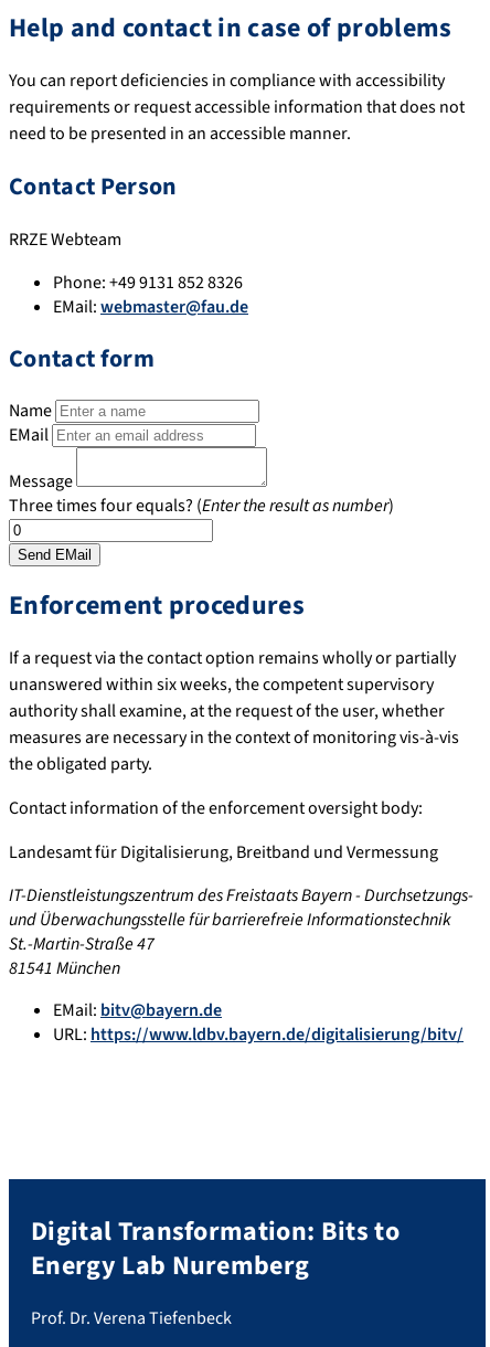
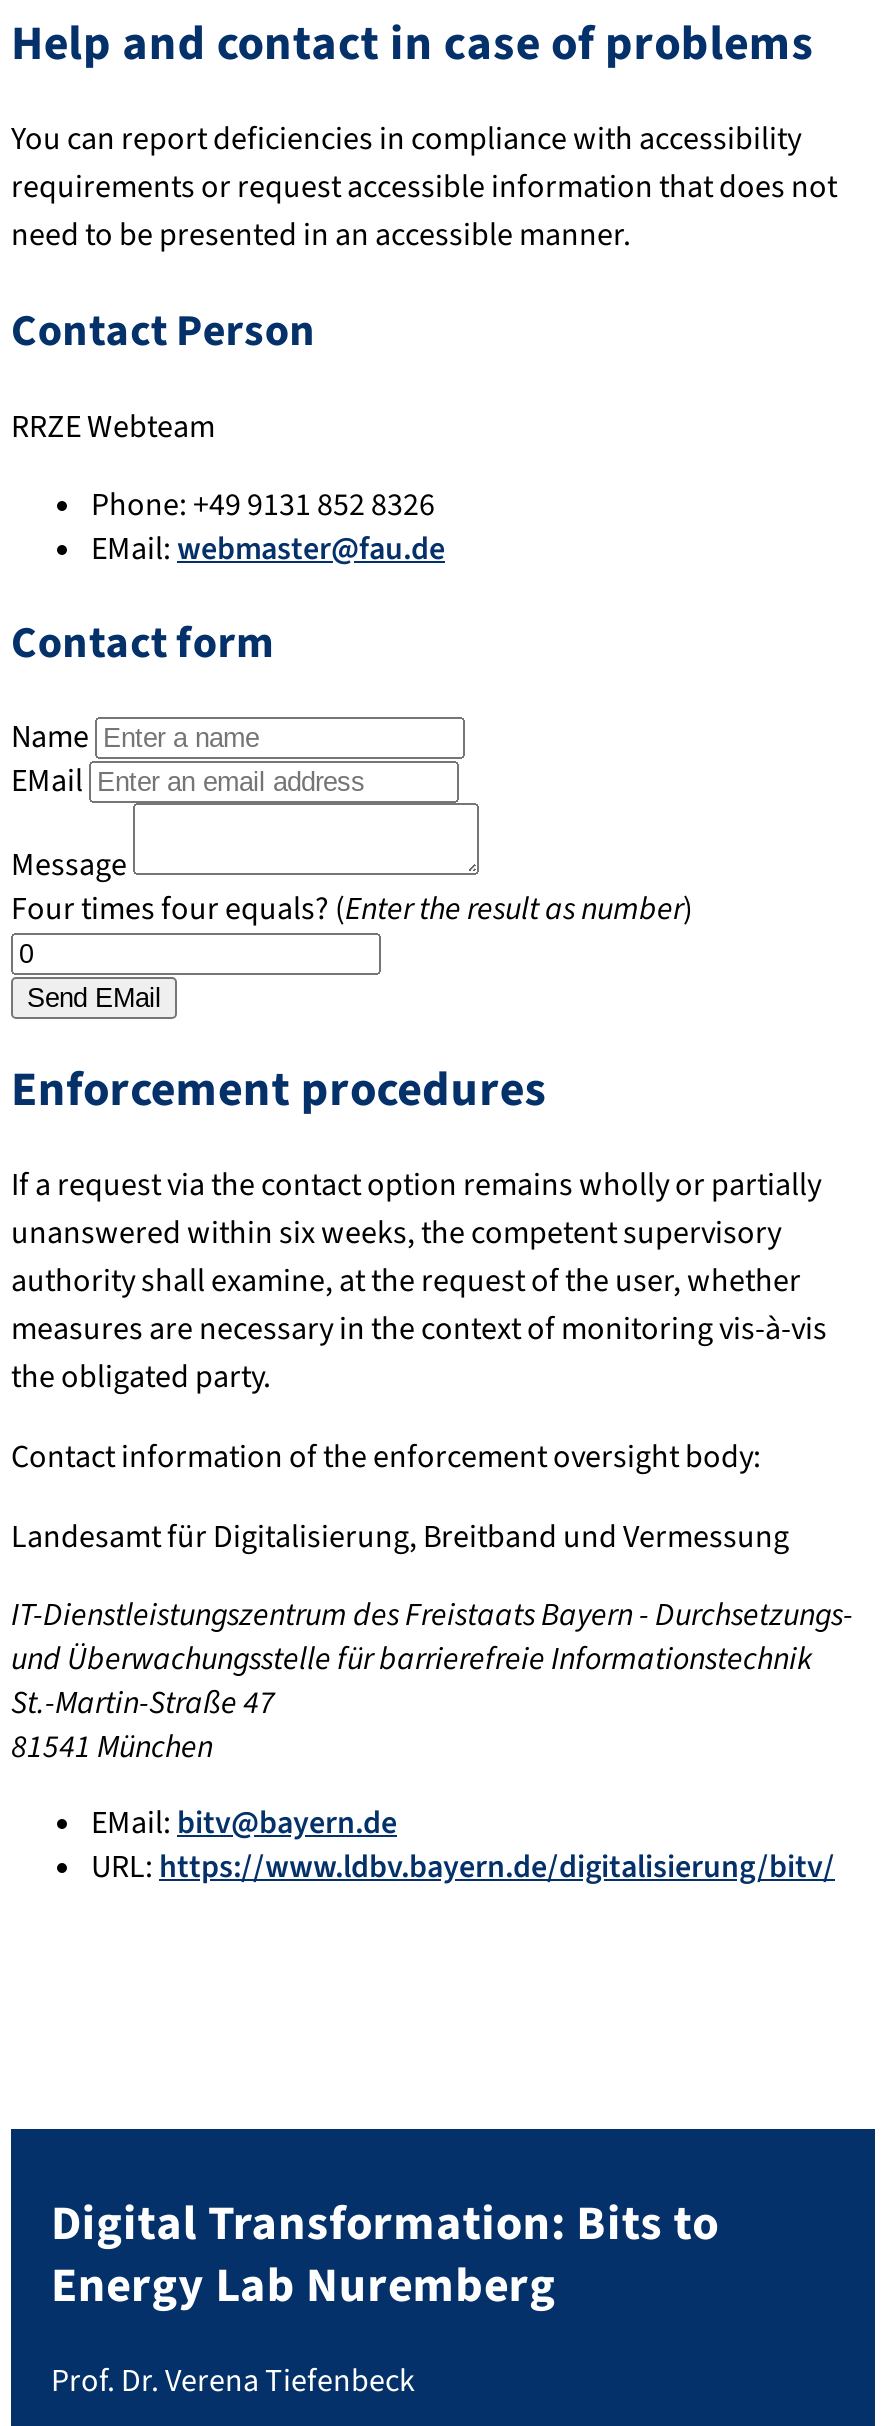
[9,494,394,518] Three times four equals? (Enter the result as number) -> [11,888,693,932] Four times four equals? (Enter the result as number)

